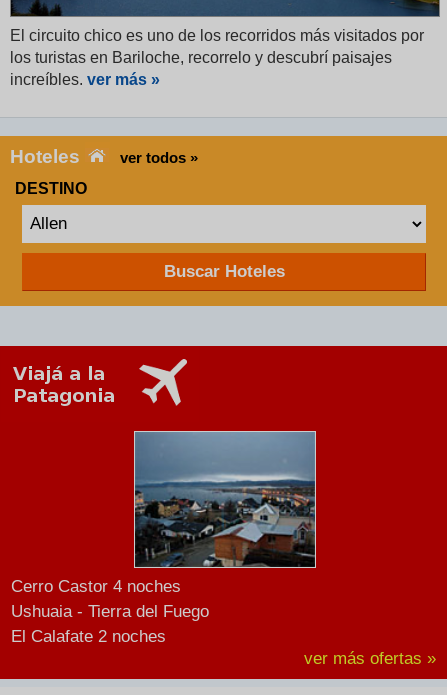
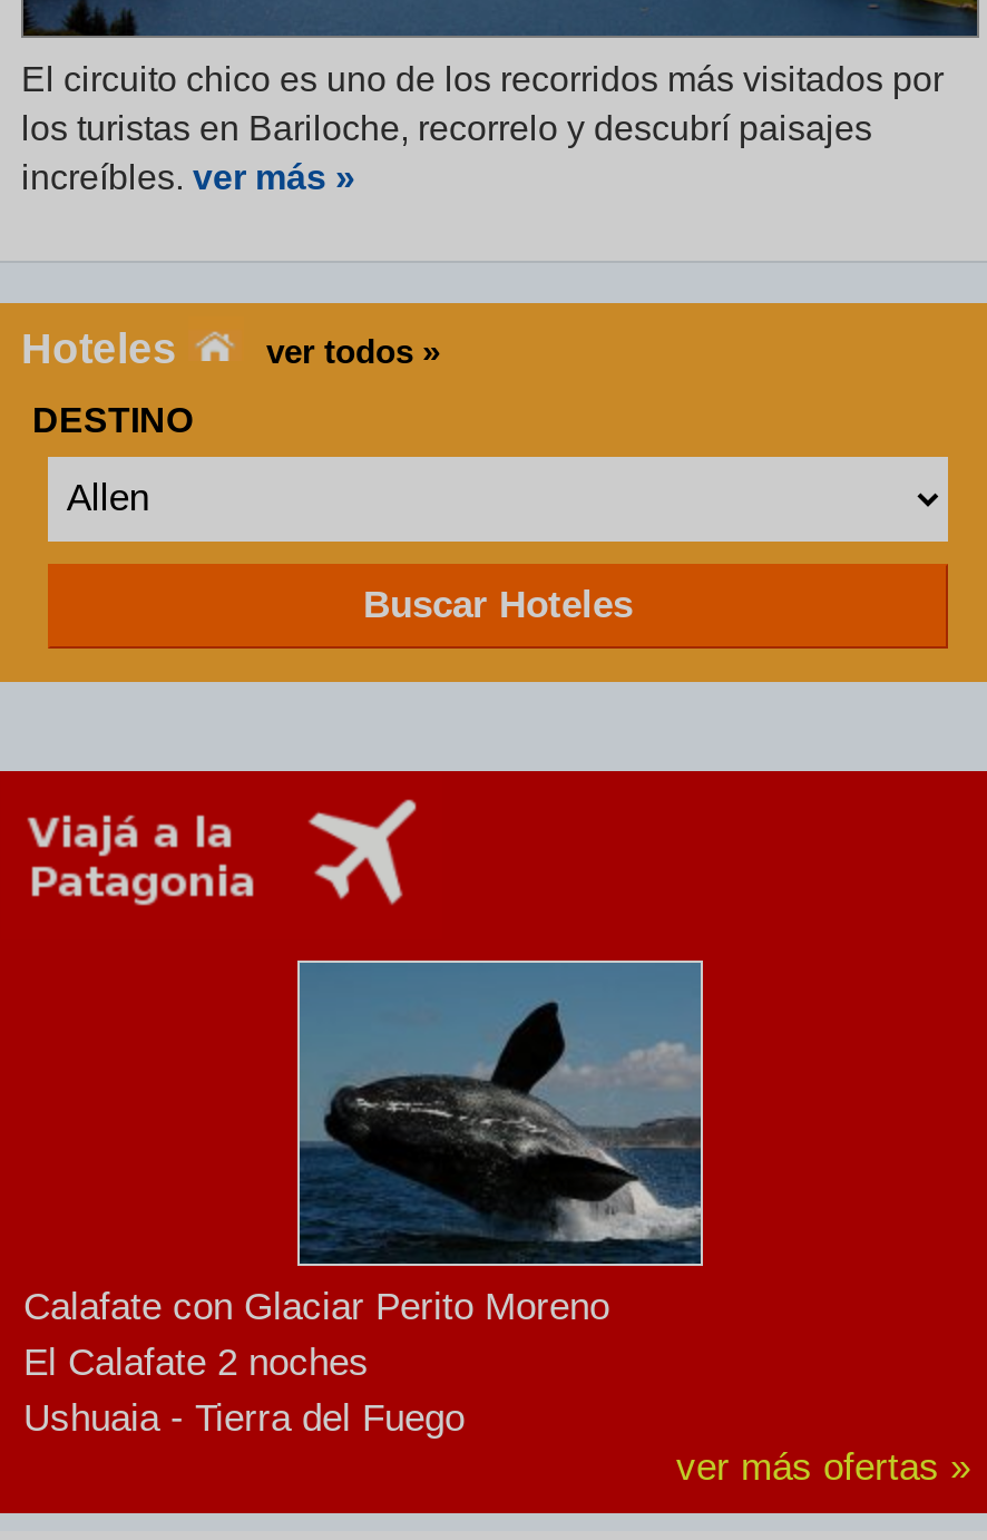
[11,432,316,596] [image] | Cerro Castor 4 noches -> [23,965,703,1328] [image] | Calafate con Glaciar Perito Moreno
moved [11,602,209,621] -> [23,1397,465,1439]: Ushuaia - Tierra del Fuego
moved [11,627,166,646] -> [23,1341,369,1384]: El Calafate 2 noches

